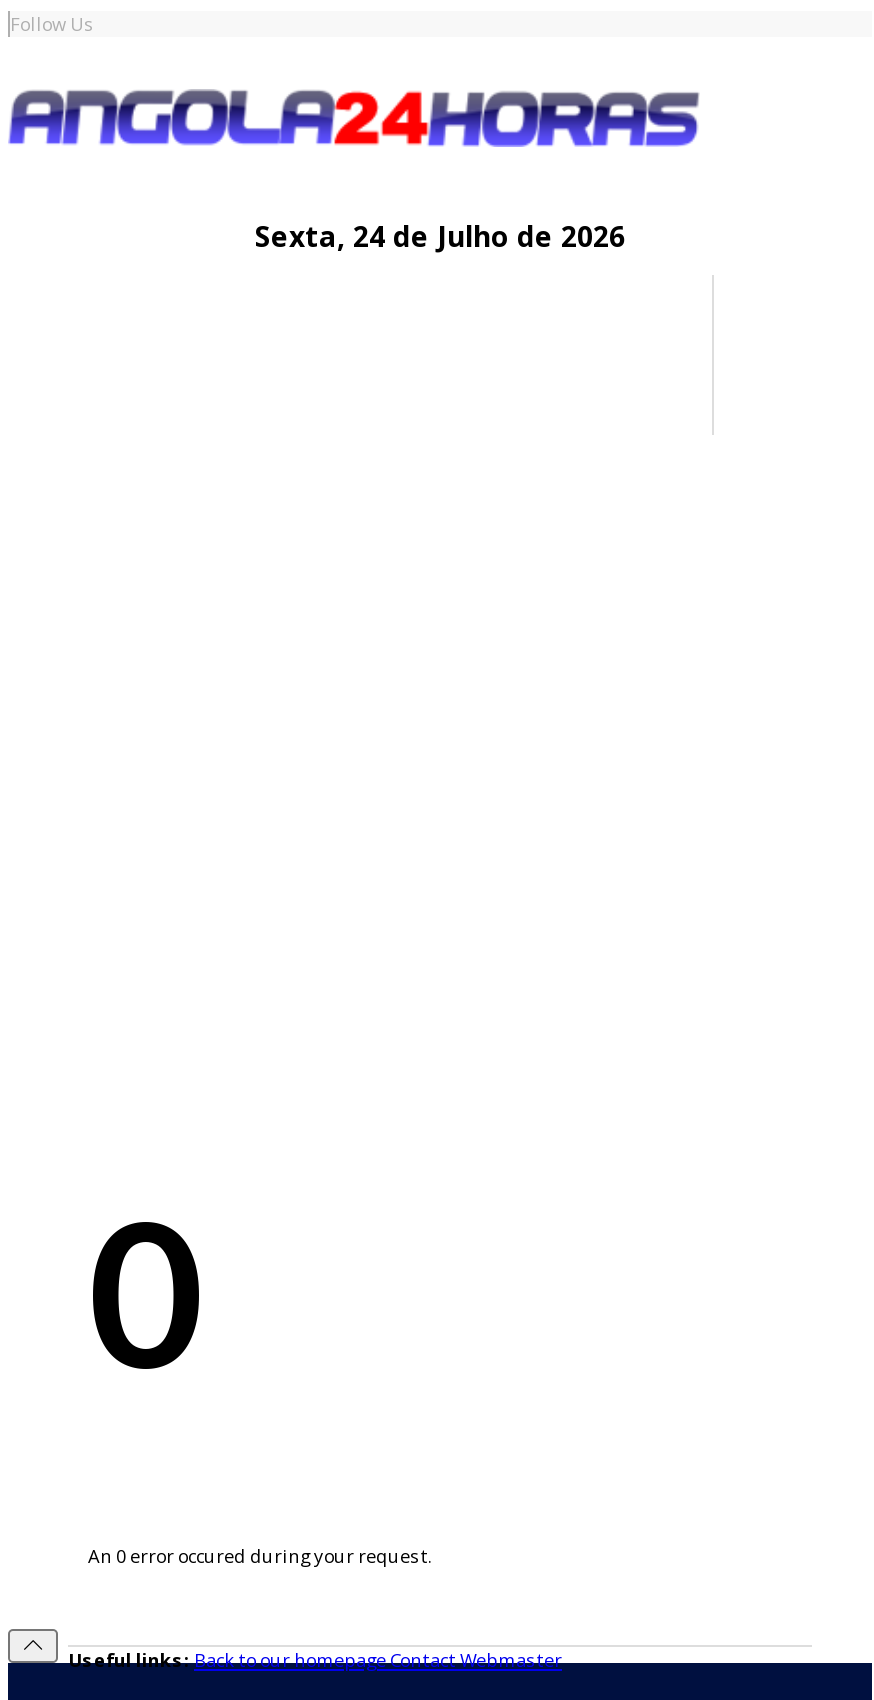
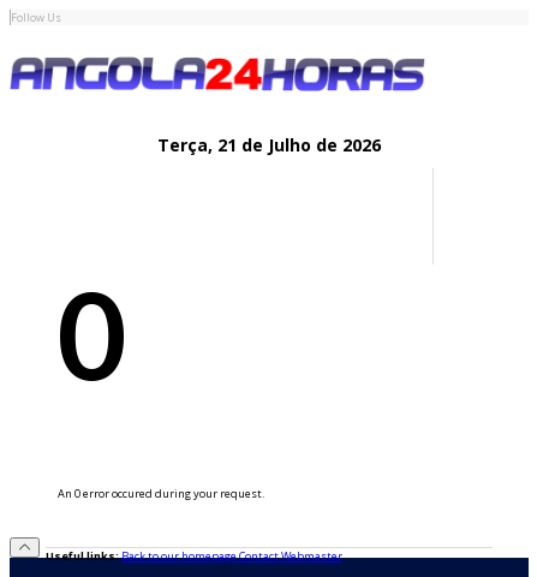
[255,217,625,255] Sexta, 24 de Julho de 2026 -> [157,133,381,156] Terça, 21 de Julho de 2026

